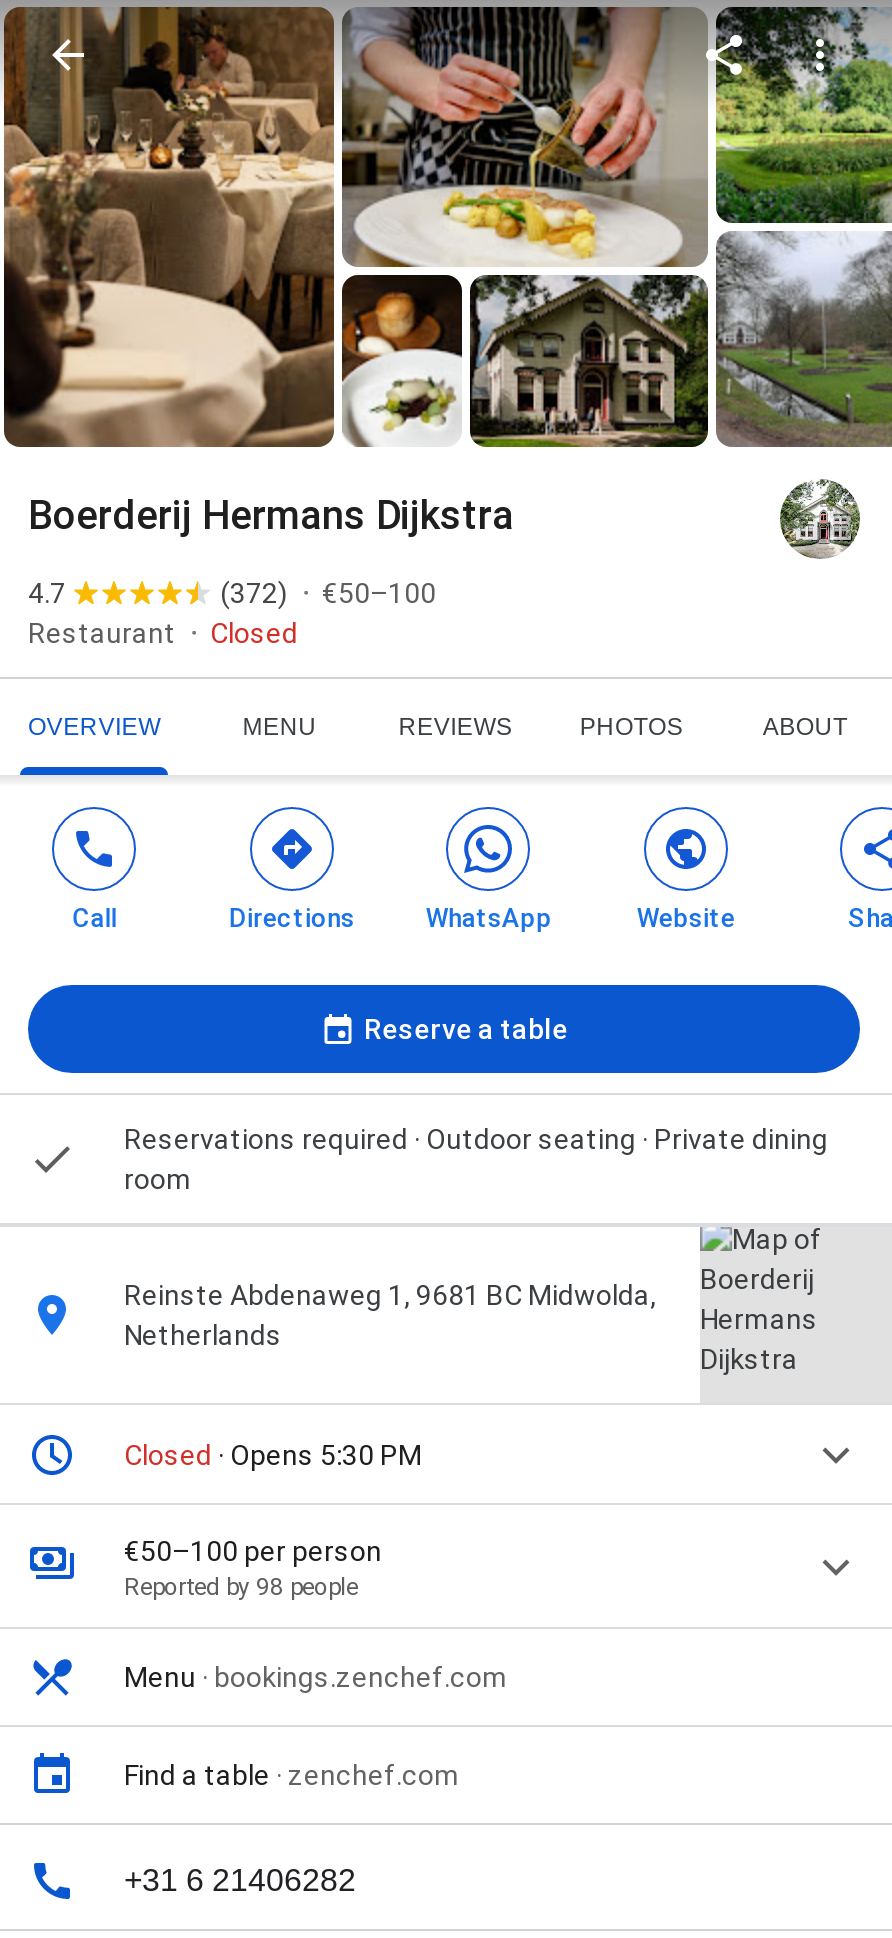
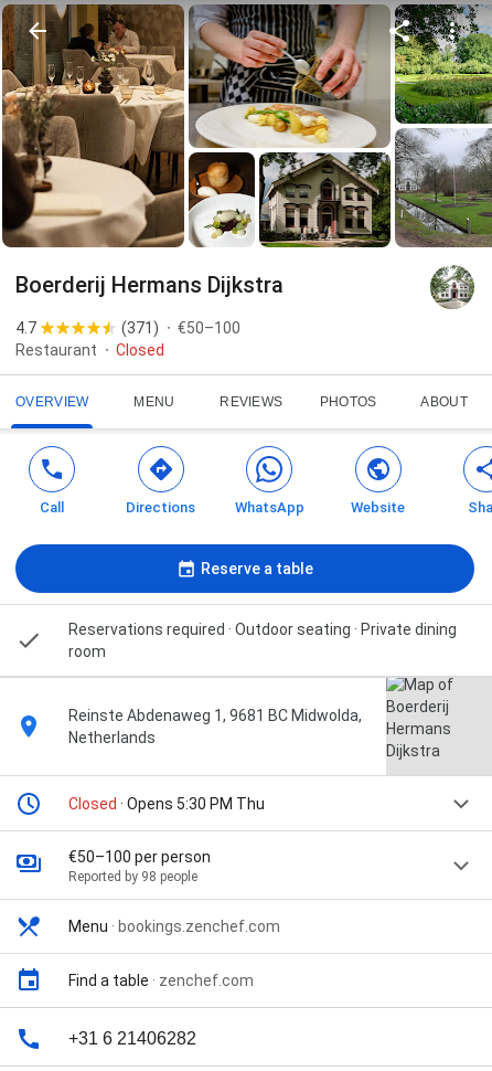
[220,577,436,609] (372) €50–100 -> [121,319,240,337] (371) €50–100
[124,1439,422,1471] Closed · Opens 5:30 PM -> [68,795,265,813] Closed · Opens 5:30 PM Thu

